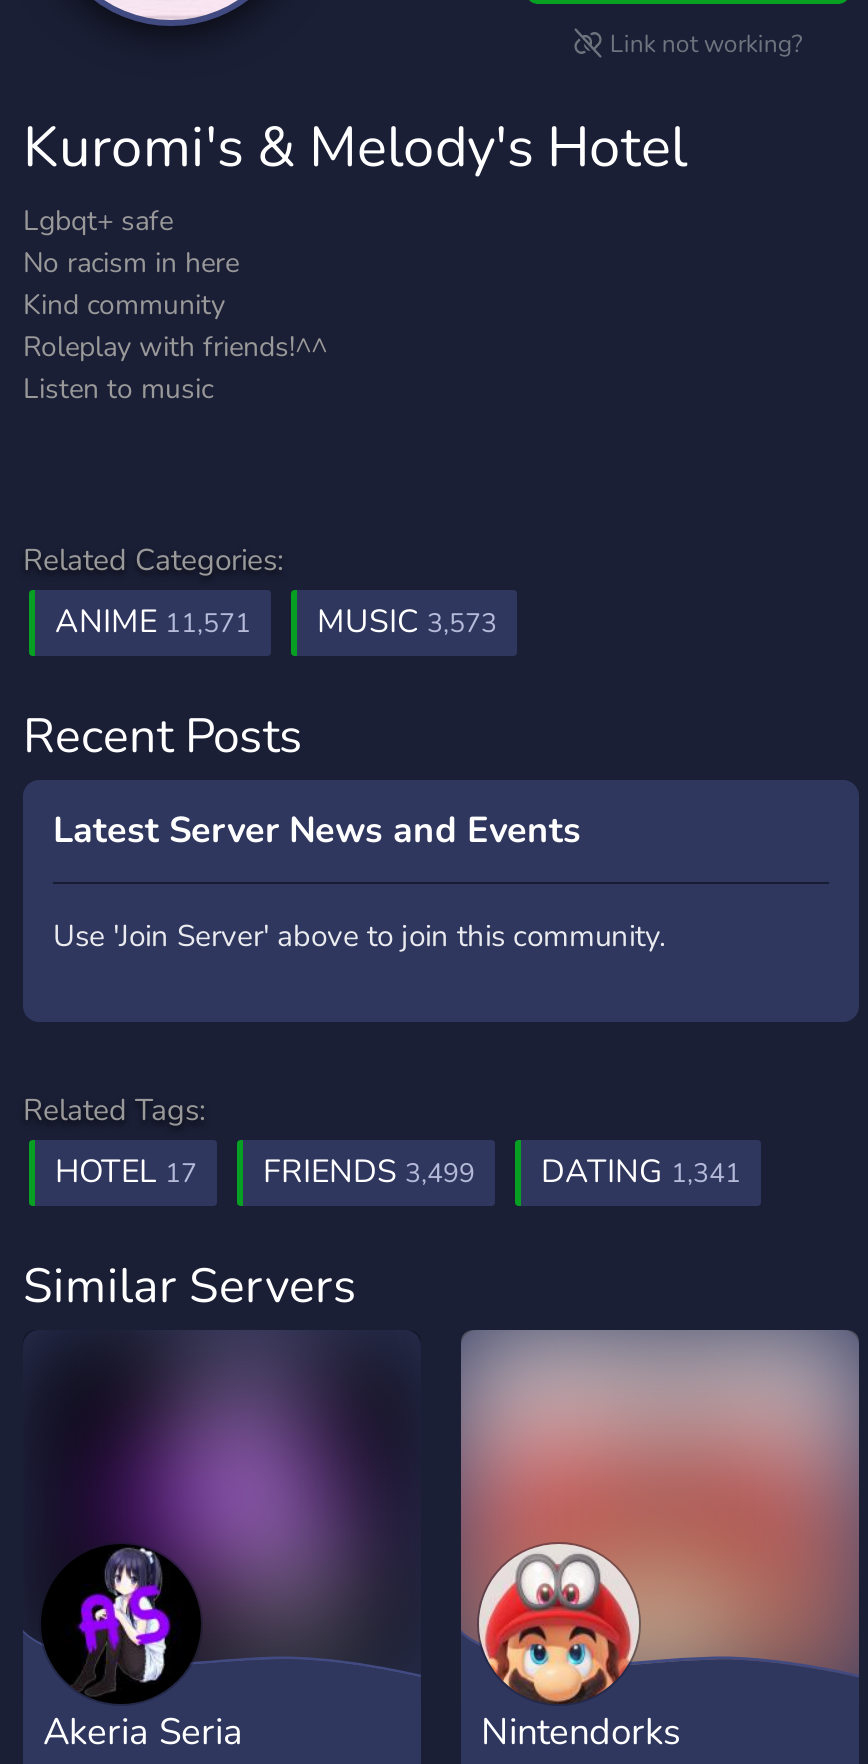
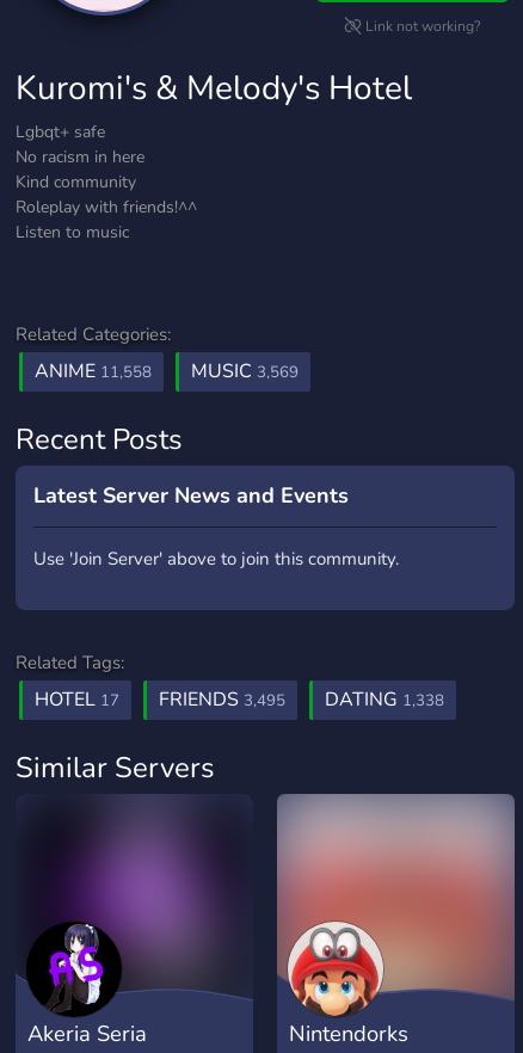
[55,600,251,644] ANIME 11,571 -> [35,358,152,384] ANIME 11,558
[317,600,497,644] MUSIC 3,573 -> [191,358,299,384] MUSIC 3,569
[263,1150,475,1194] FRIENDS 3,499 -> [159,686,285,713] FRIENDS 3,495
[541,1150,741,1194] DATING 1,341 -> [325,686,444,713] DATING 1,338

